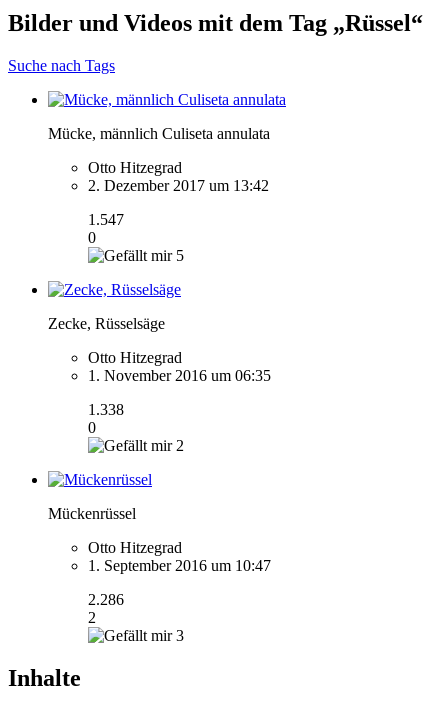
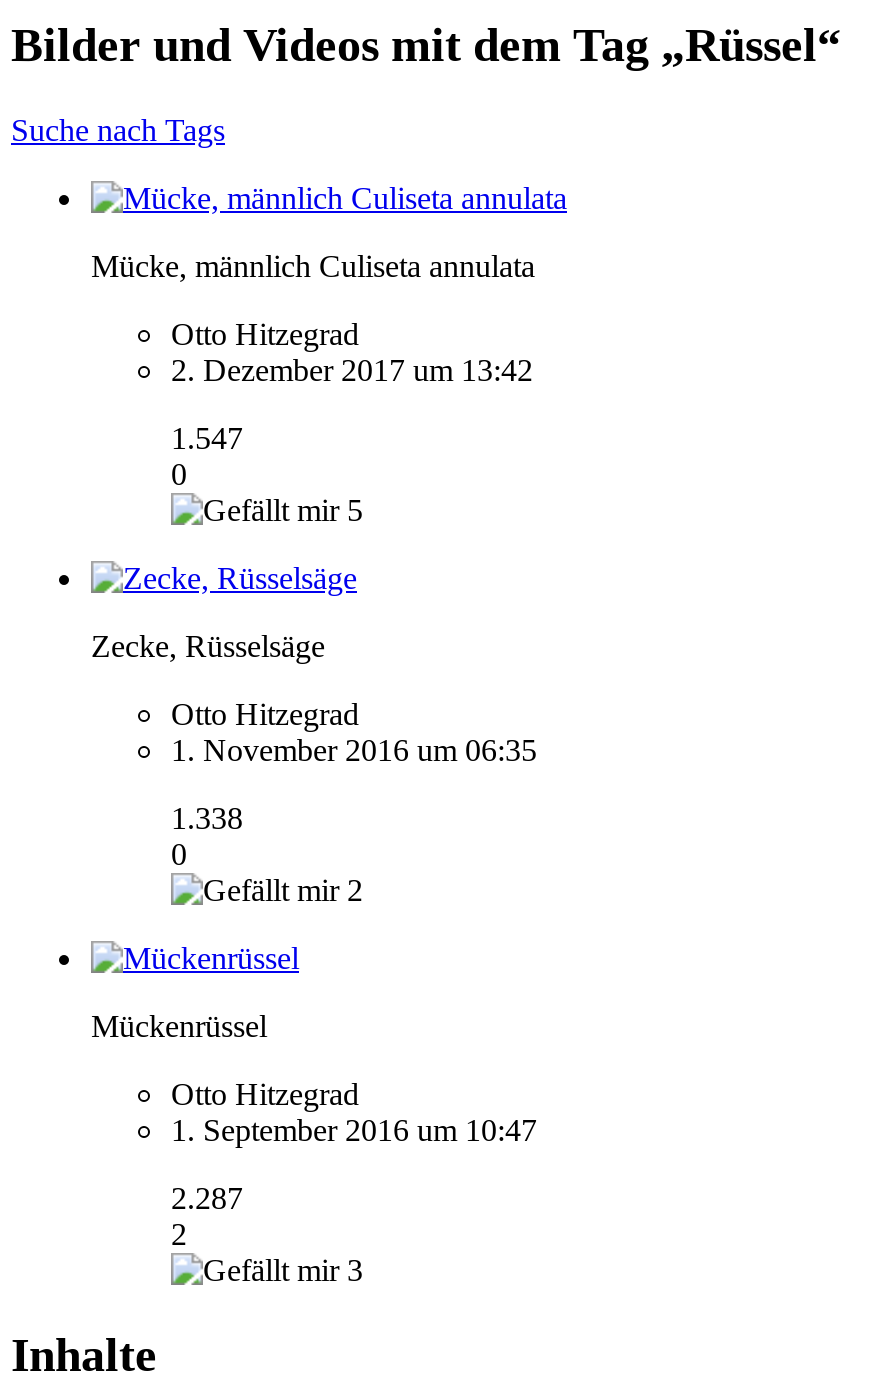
[88,591,124,608] 2.286 -> [171,1181,243,1215] 2.287

